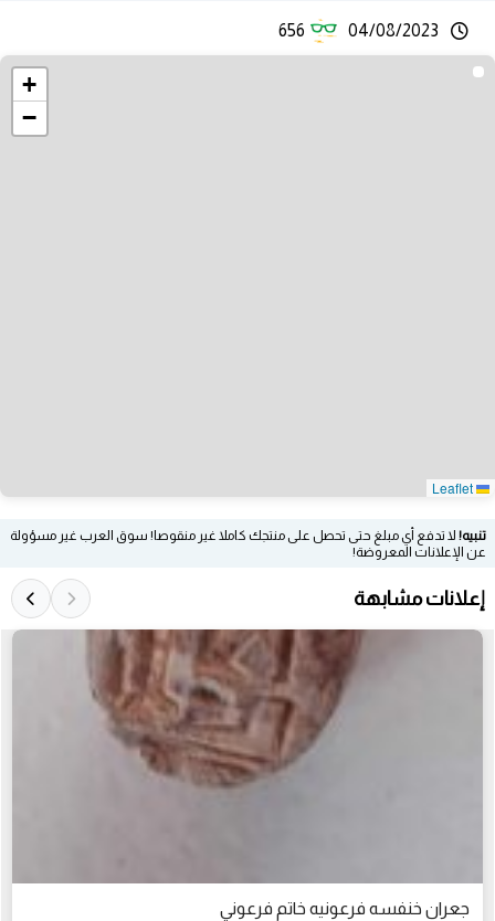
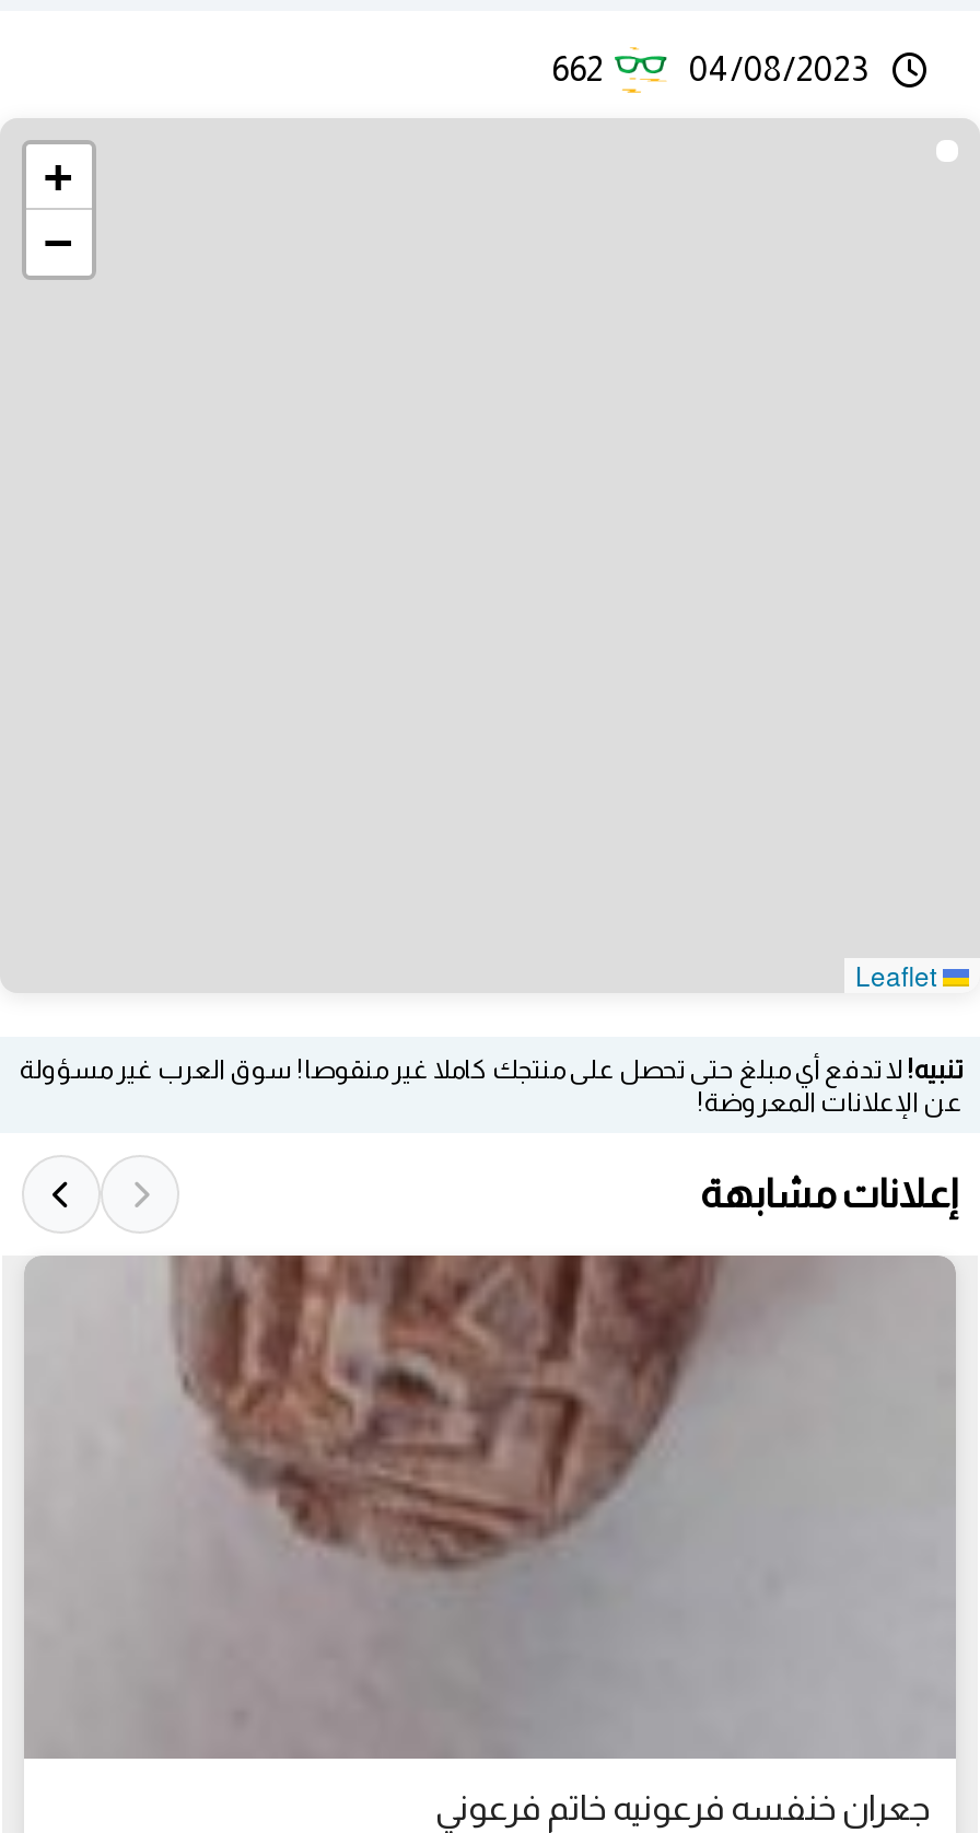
[278,21,305,40] 656 -> [551,51,604,88] 662

